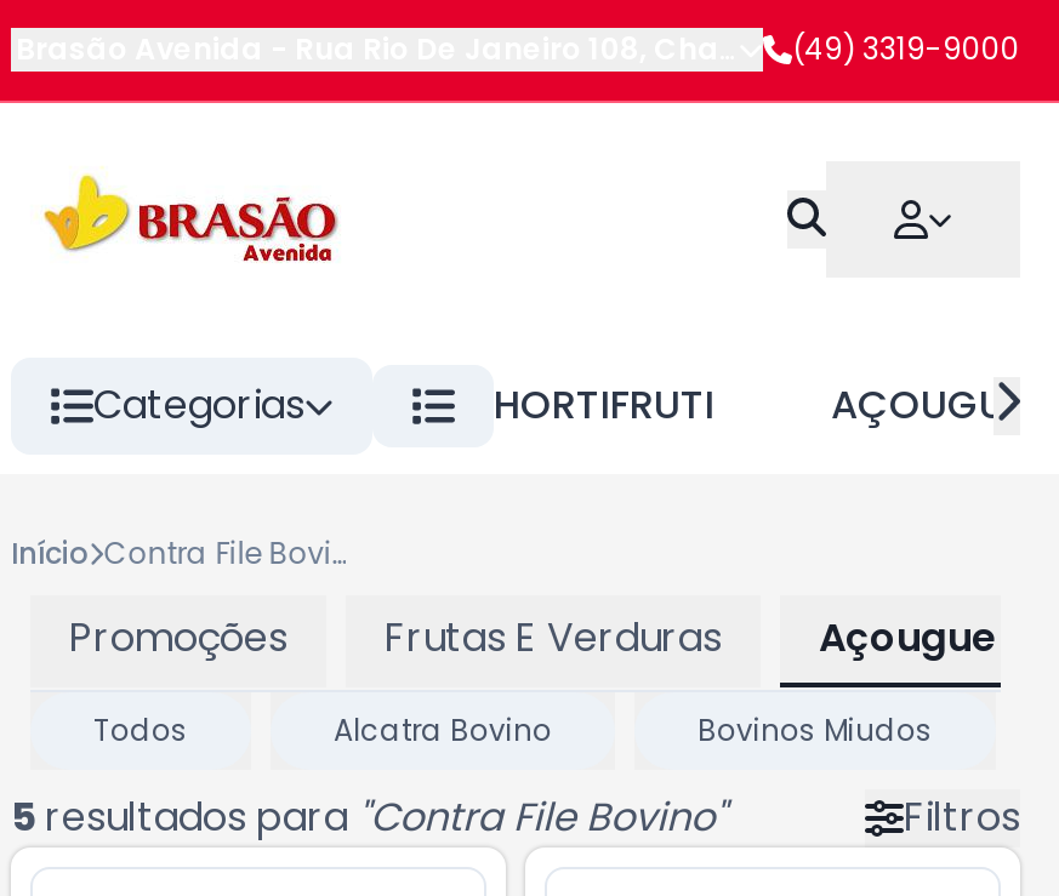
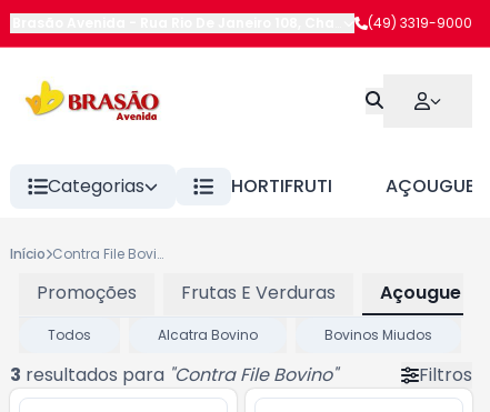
[11,789,727,845] 5 resultados para " Contra File Bovino" -> [10,362,338,388] 3 resultados para " Contra File Bovino"

